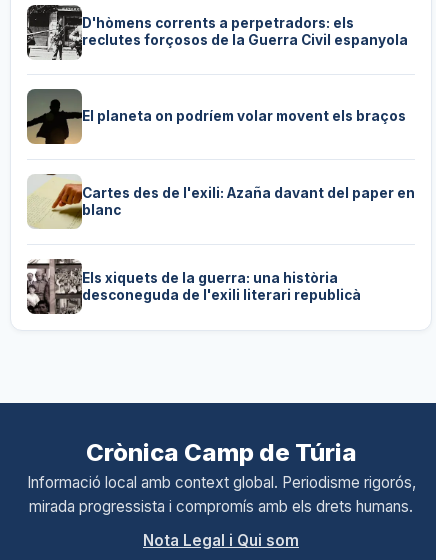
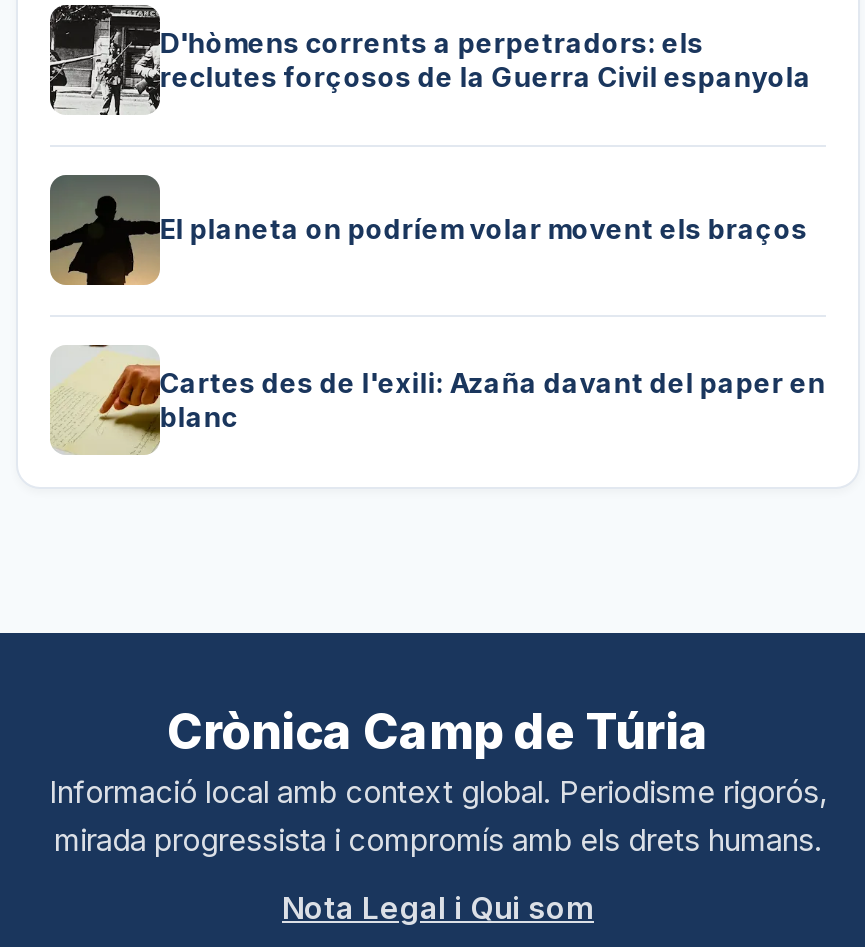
[26,258,361,315] [image] | Els xiquets de la guerra: una història | desconeguda de l'exili literari republicà -> none

